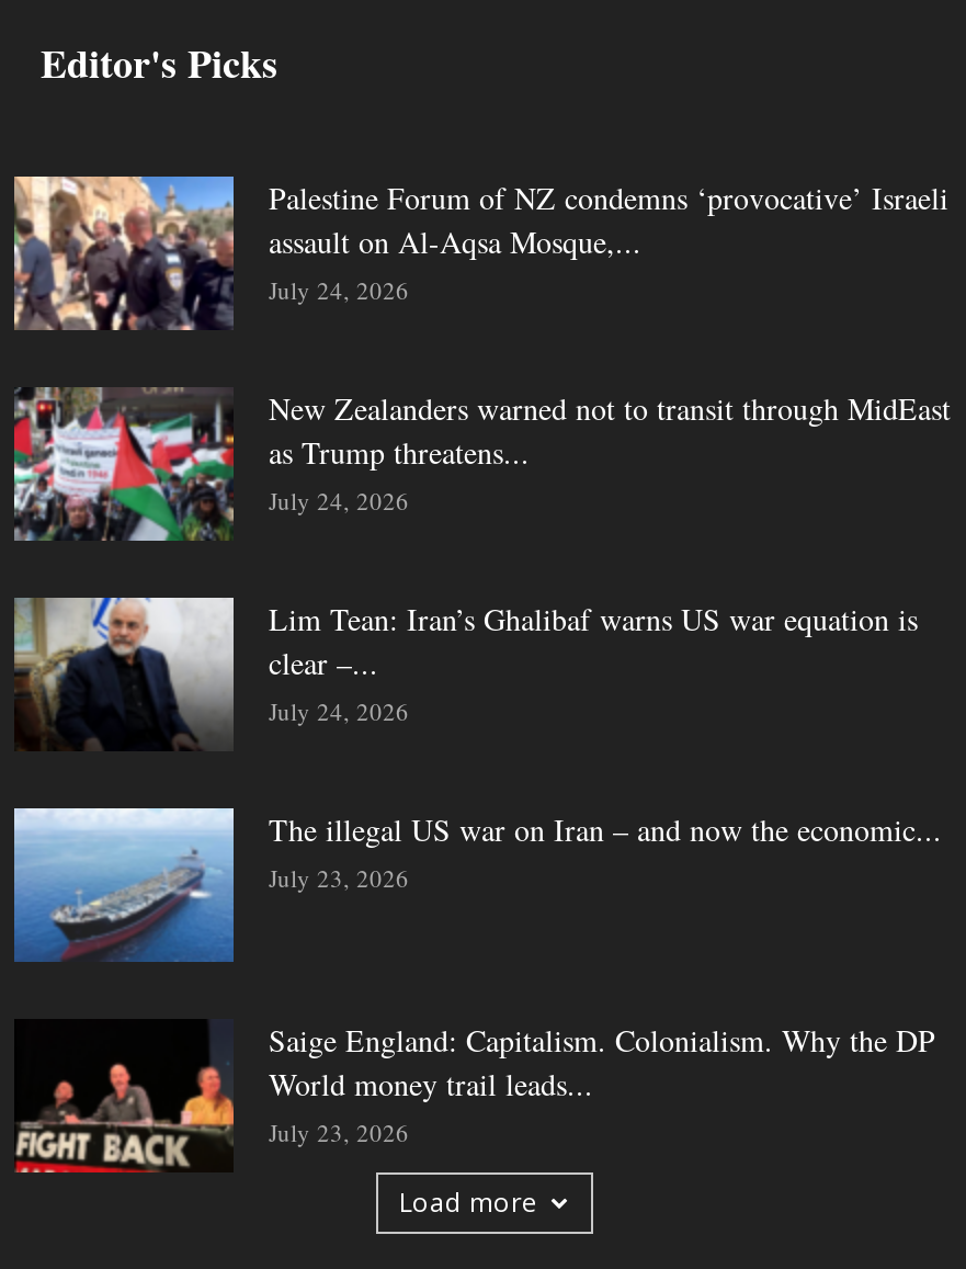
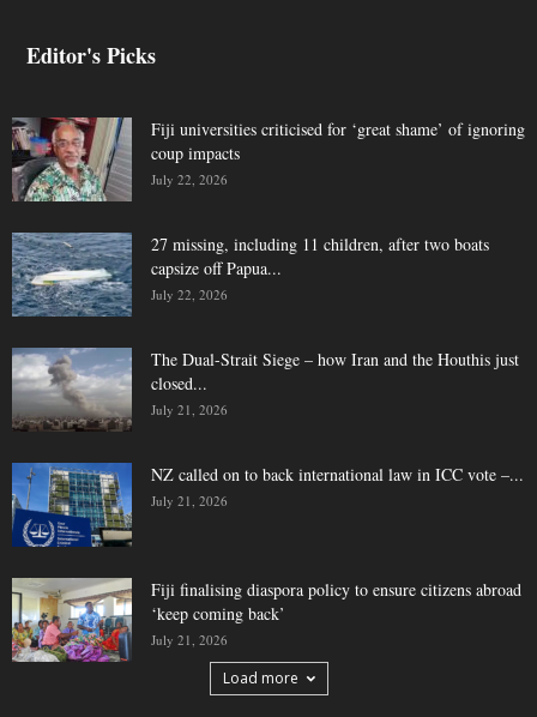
[12,174,948,330] [image] | Palestine Forum of NZ condemns ‘provocative’ Israeli | assault on Al-Aqsa Mosque,... | July 24, 2026 -> [12,116,525,203] [image] | Fiji universities criticised for ‘great shame’ of ignoring | coup impacts | July 22, 2026
[12,387,951,543] [image] | New Zealanders warned not to transit through MidEast | as Trump threatens... | July 24, 2026 -> [11,231,489,318] [image] | 27 missing, including 11 children, after two boats | capsize off Papua... | July 22, 2026
[14,596,918,751] [image] | Lim Tean: Iran’s Ghalibaf warns US war equation is | clear –... | July 24, 2026 -> [11,347,519,432] [image] | The Dual-Strait Siege – how Iran and the Houthis just | closed... | July 21, 2026
[12,806,942,964] [image] | The illegal US war on Iran – and now the economic... | July 23, 2026 -> [11,462,524,548] [image] | NZ called on to back international law in ICC vote –... | July 21, 2026
[14,1019,935,1175] [image] | Saige England: Capitalism. Colonialism. Why the DP | World money trail leads... | July 23, 2026 -> [11,577,521,663] [image] | Fiji finalising diaspora policy to ensure citizens abroad | ‘keep coming back’ | July 21, 2026

